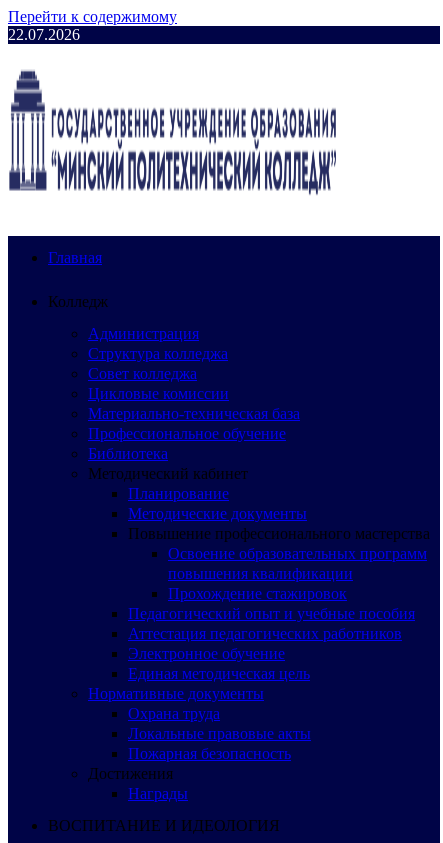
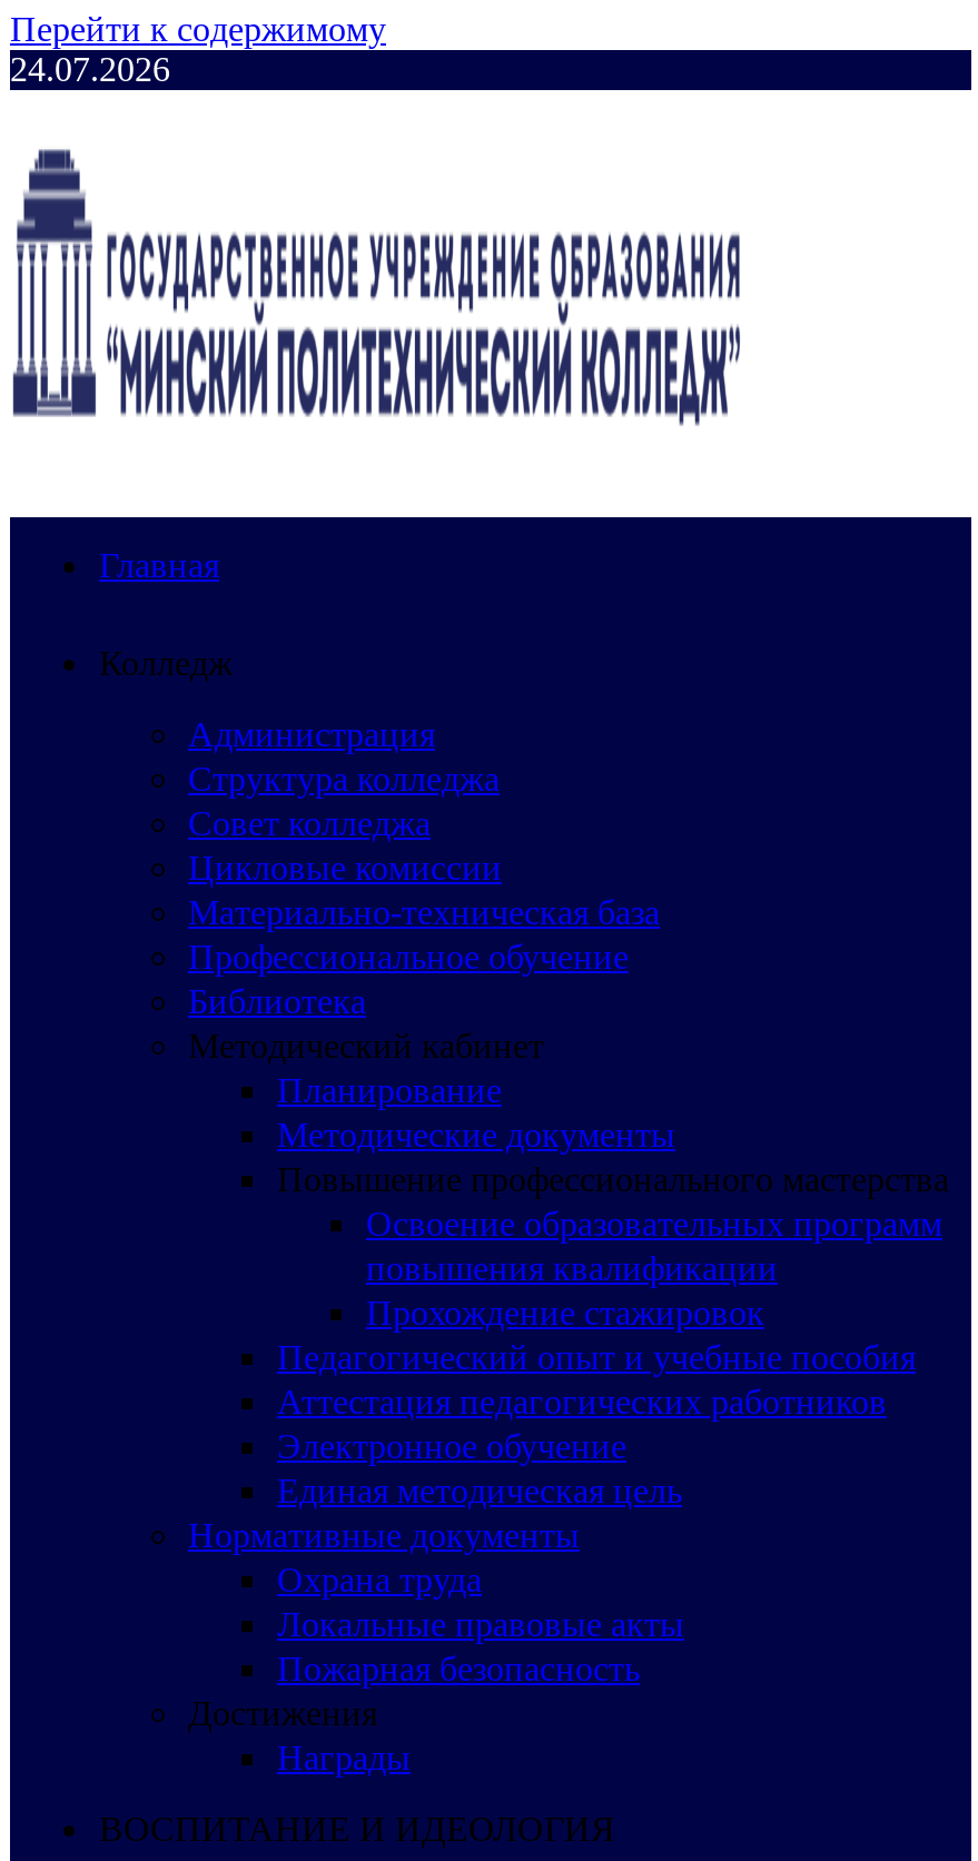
[8,26,80,43] 22.07.2026 -> [10,50,170,88] 24.07.2026

